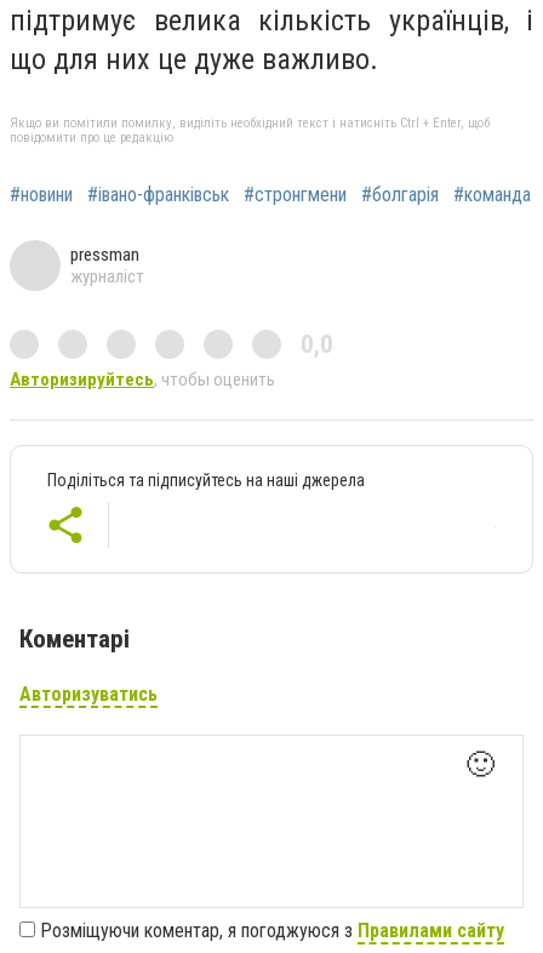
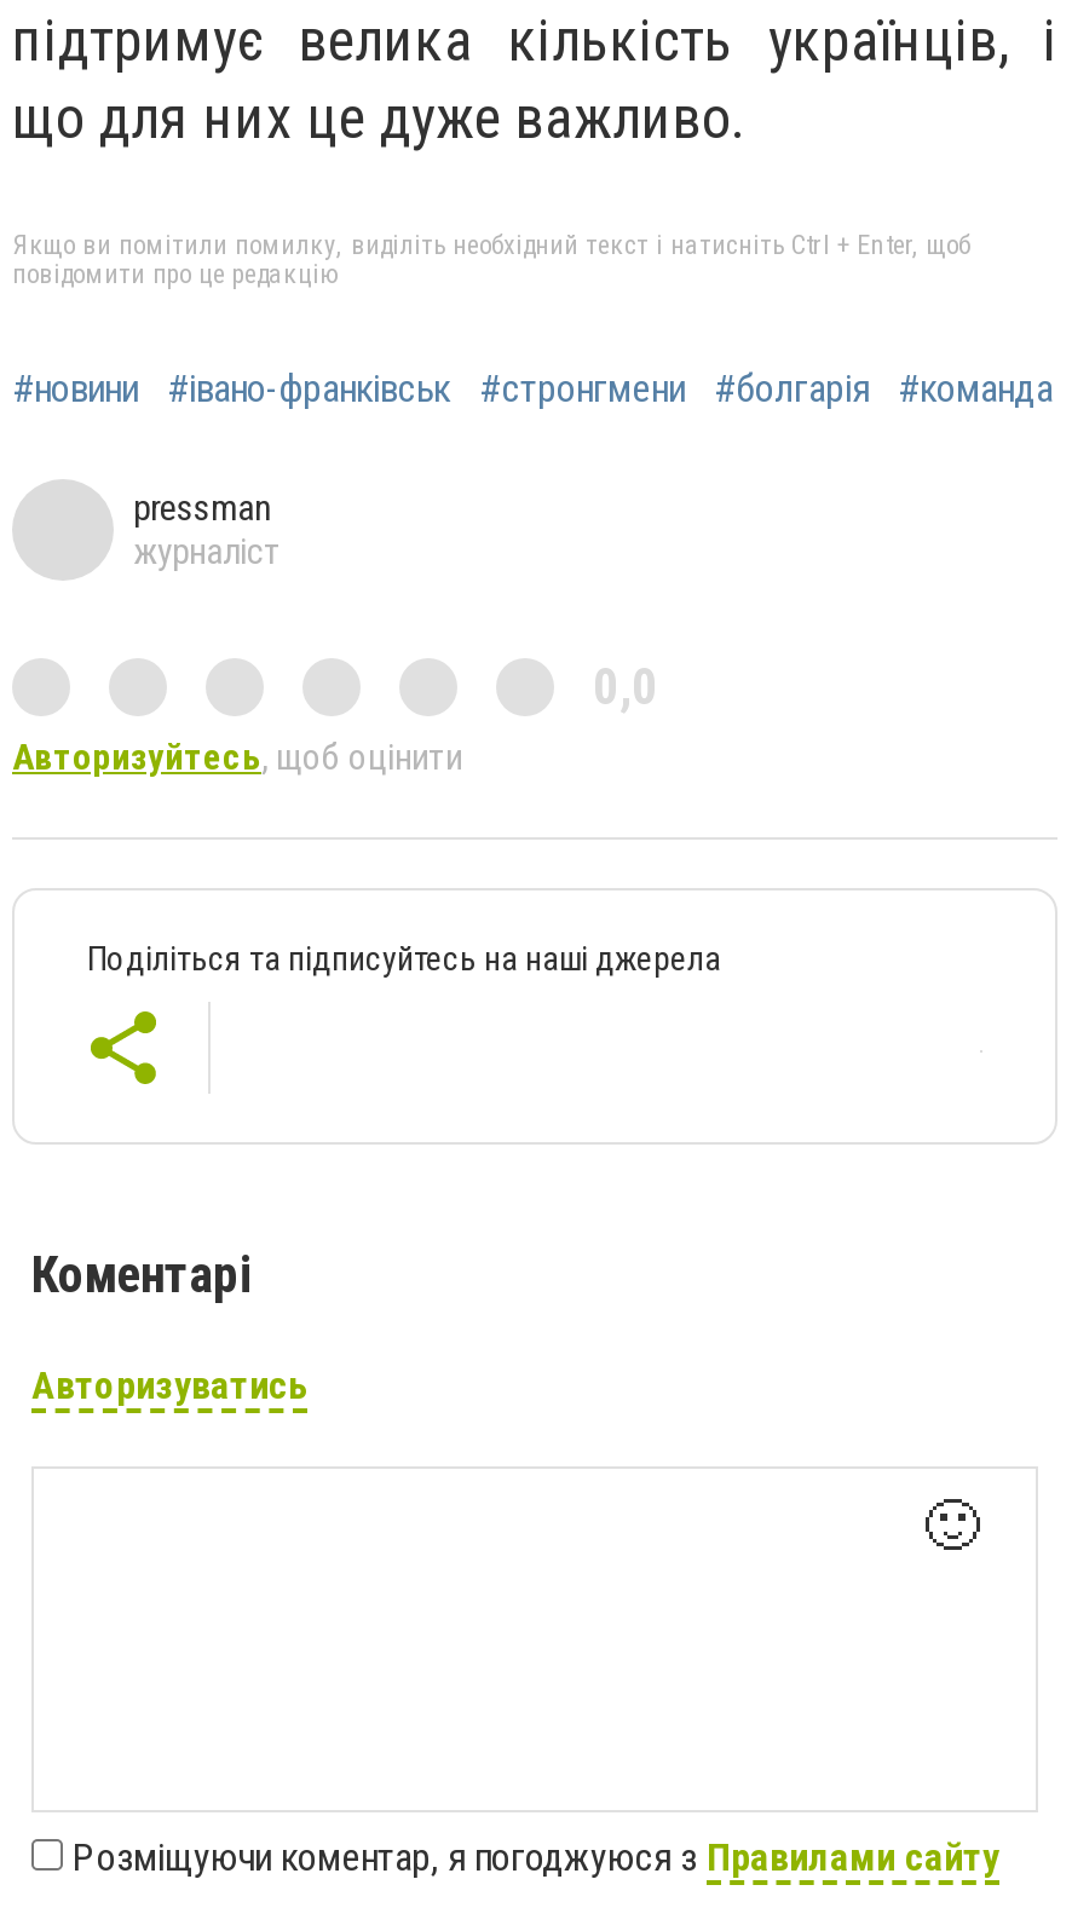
[10,369,275,391] Авторизируйтесь, чтобы оценить -> [12,737,462,780] Авторизуйтесь, щоб оцінити

